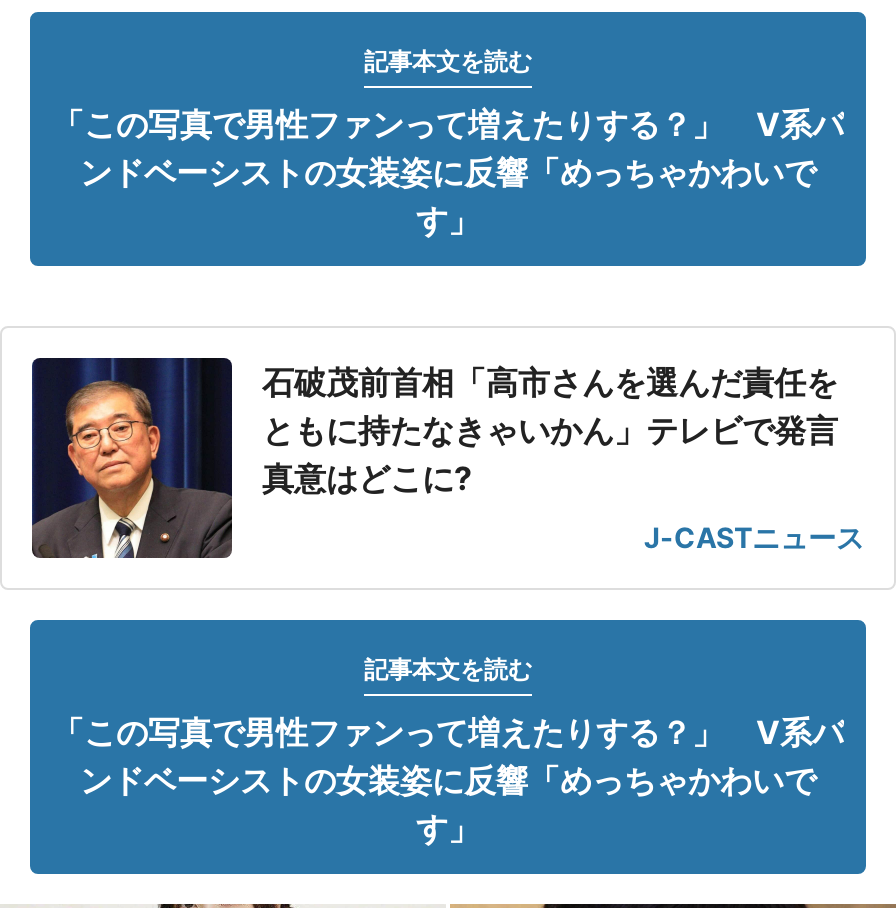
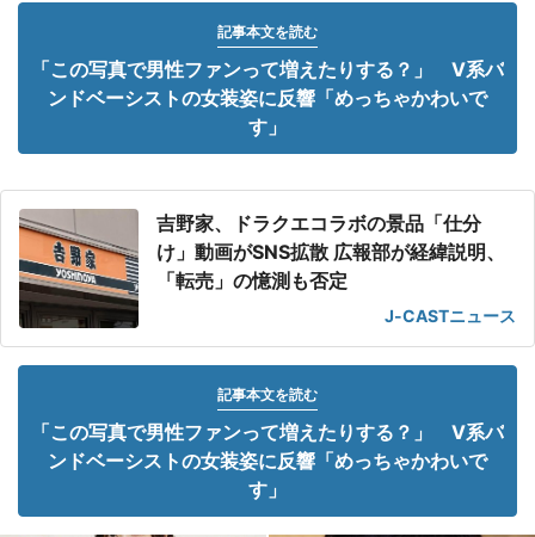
[30,358,838,560] [image] | 石破茂前首相「高市さんを選んだ責任を | ともに持たなきゃいかん」テレビで発言 | 真意はどこに? -> [18,210,505,329] [image] | 吉野家、ドラクエコラボの景品「仕分 | け」動画がSNS拡散 広報部が経緯説明、 | 「転売」の憶測も否定

